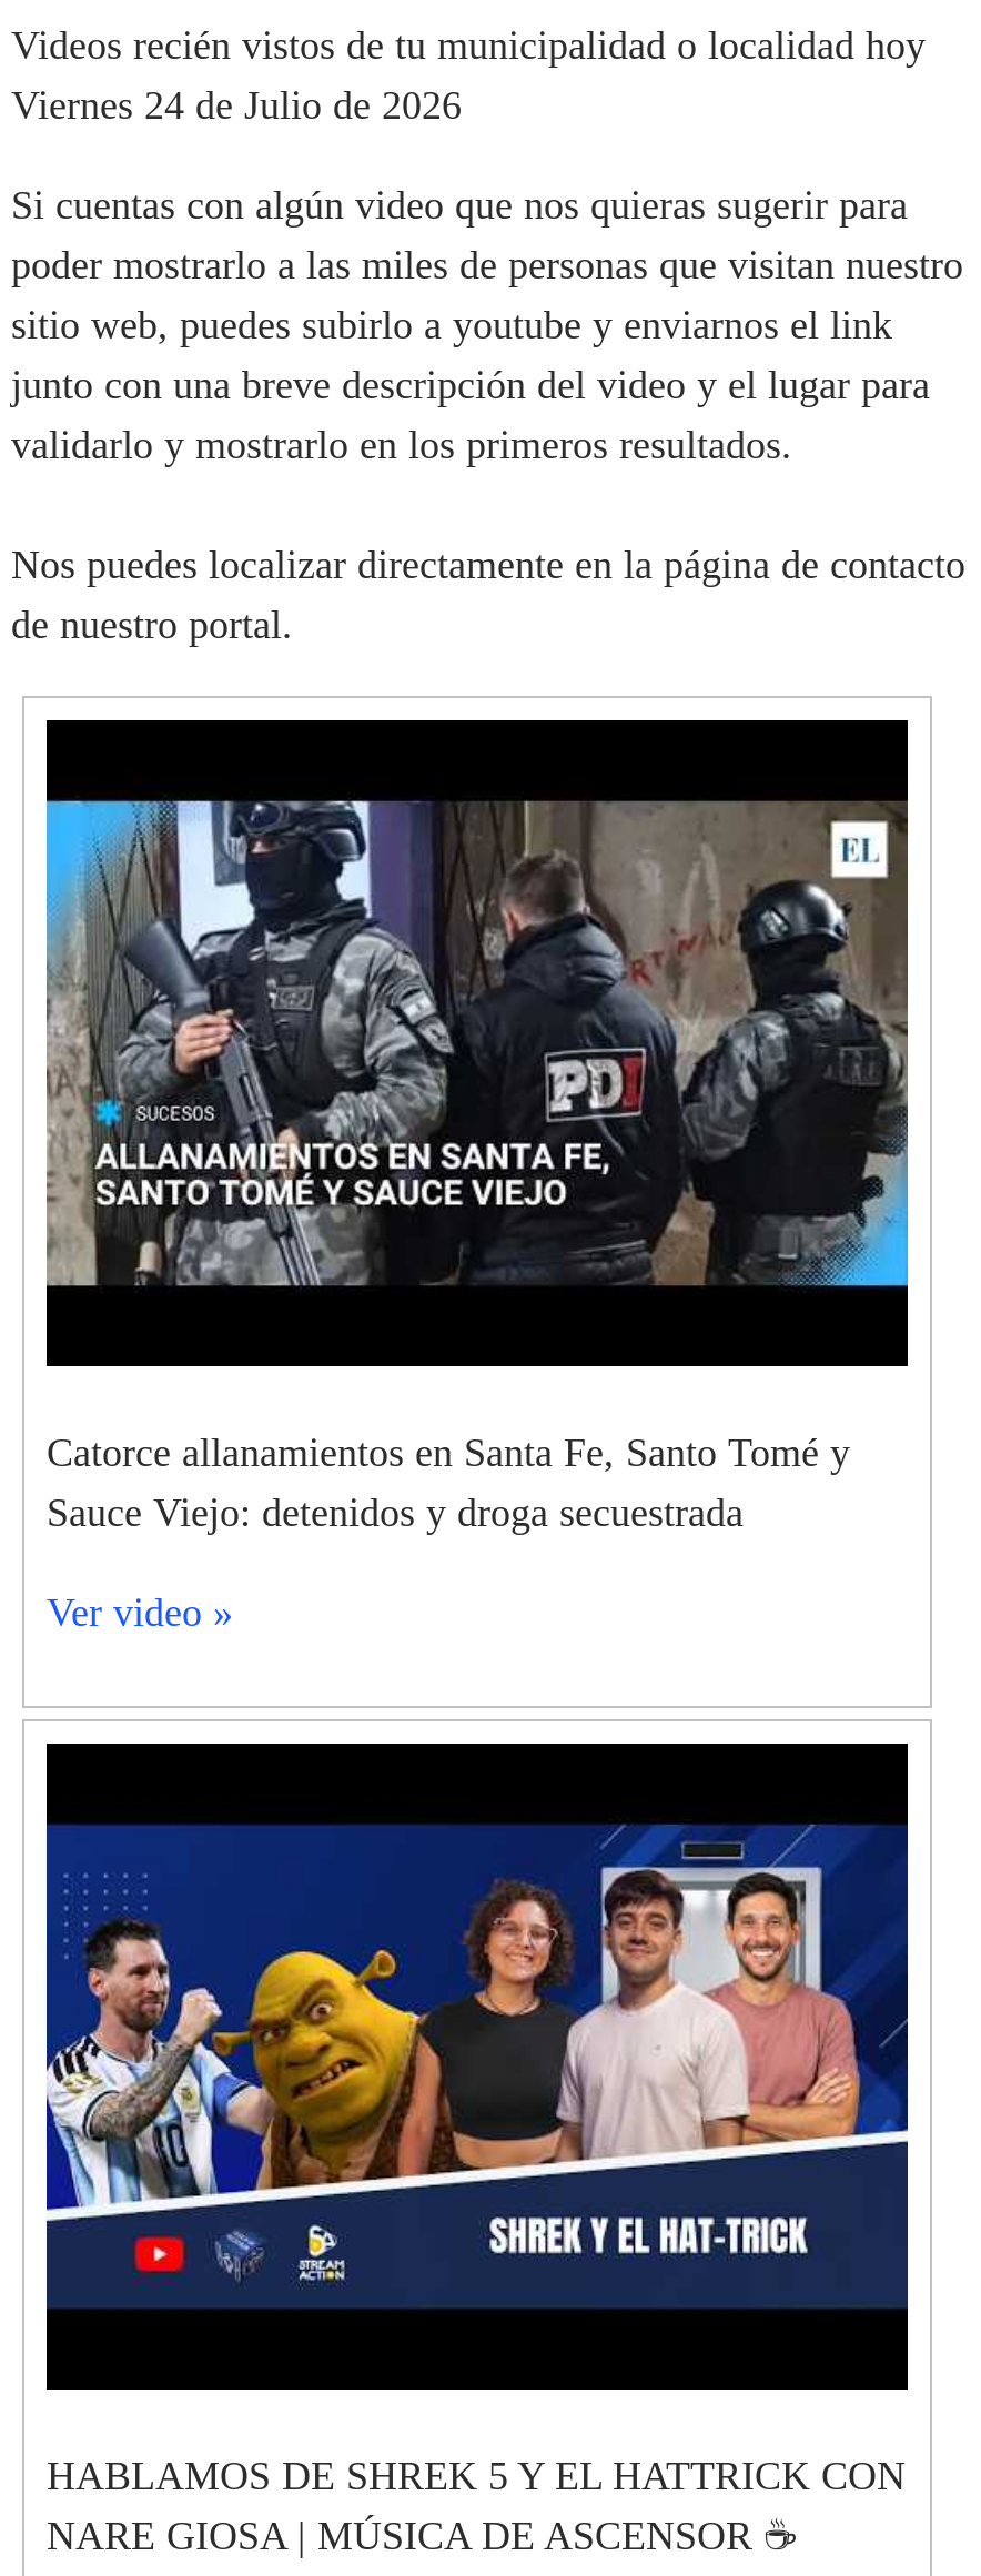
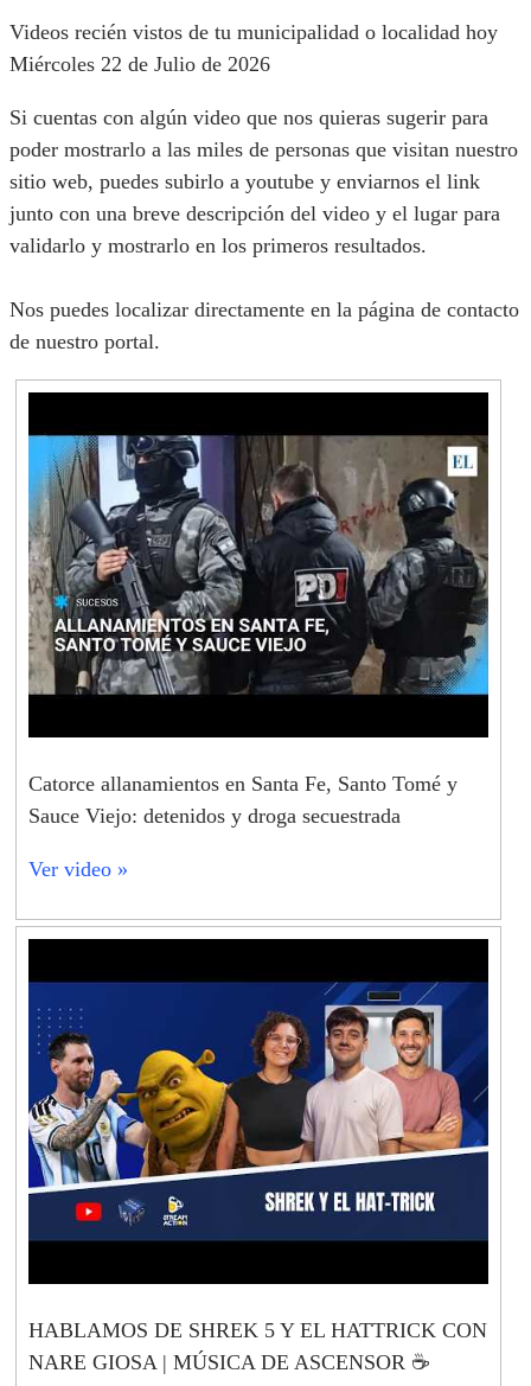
[11,83,462,127] Viernes 24 de Julio de 2026 -> [9,52,270,76] Miércoles 22 de Julio de 2026

